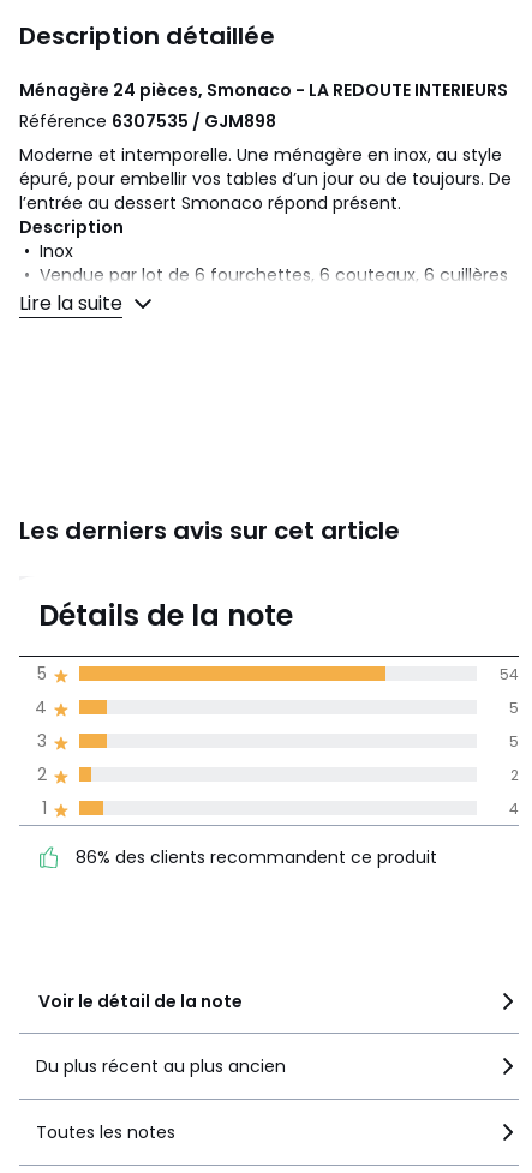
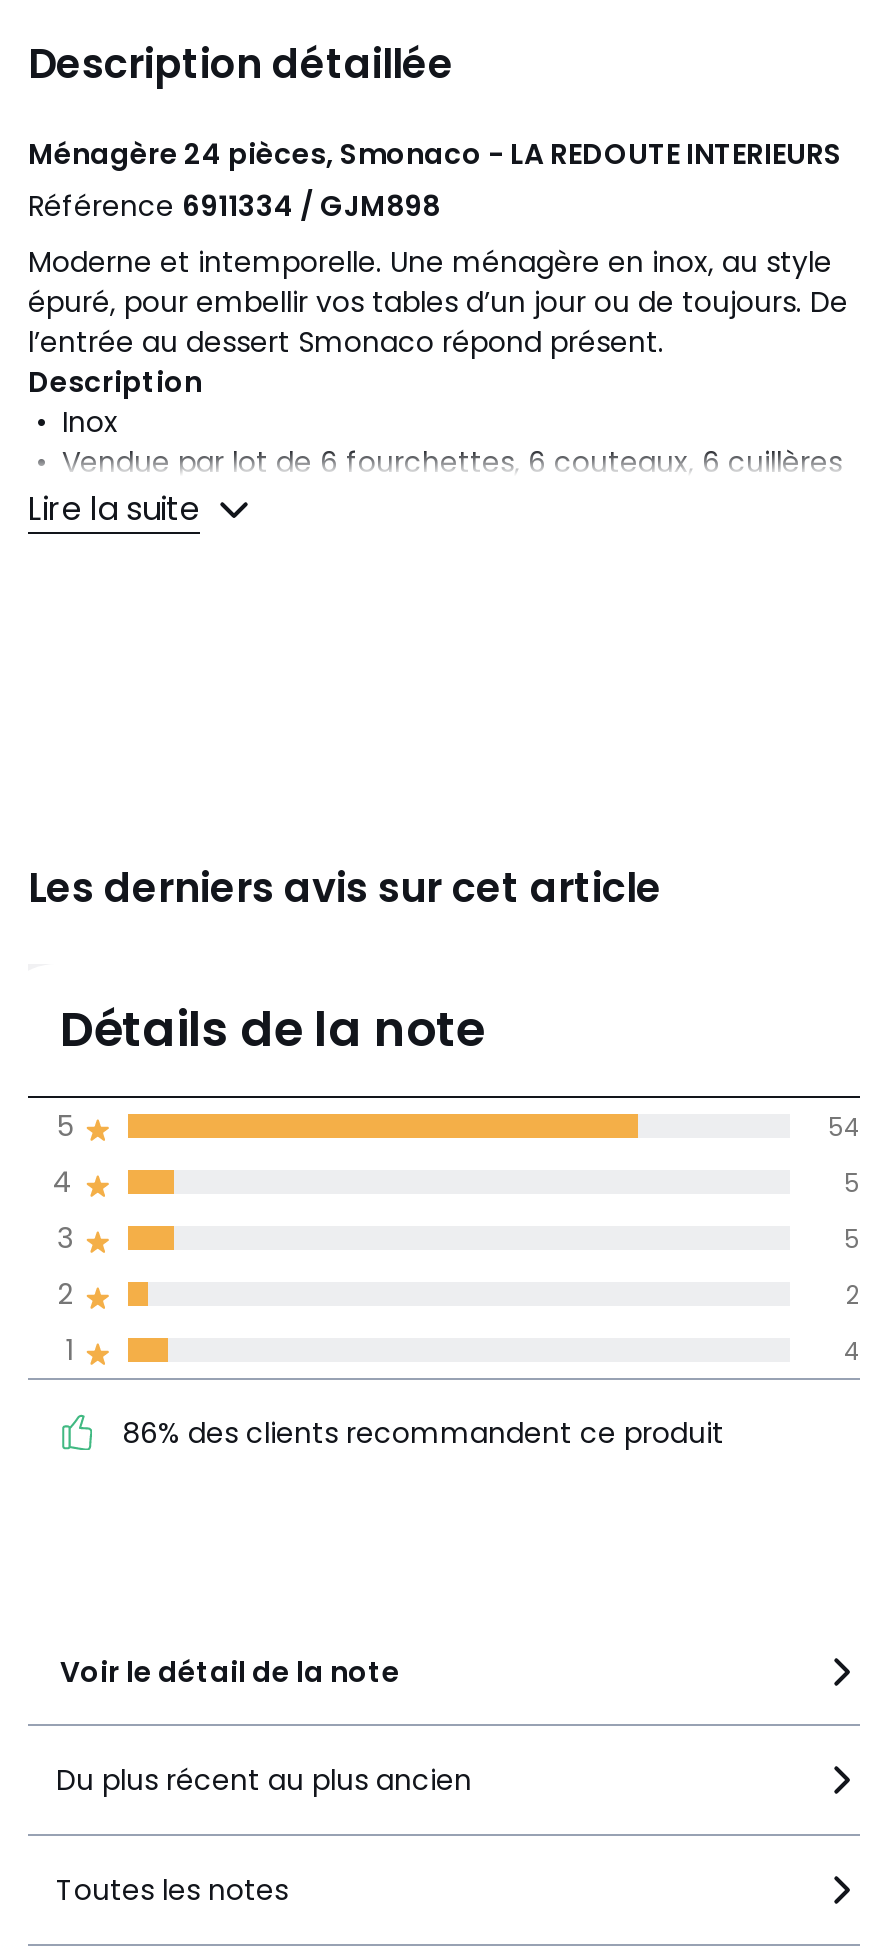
[19,110,276,134] Référence 6307535 / GJM898 -> [28,187,440,227] Référence 6911334 / GJM898

